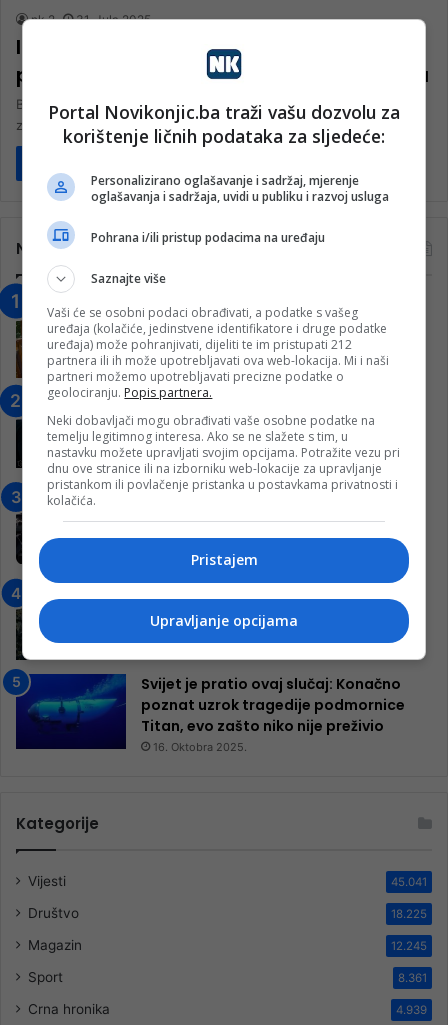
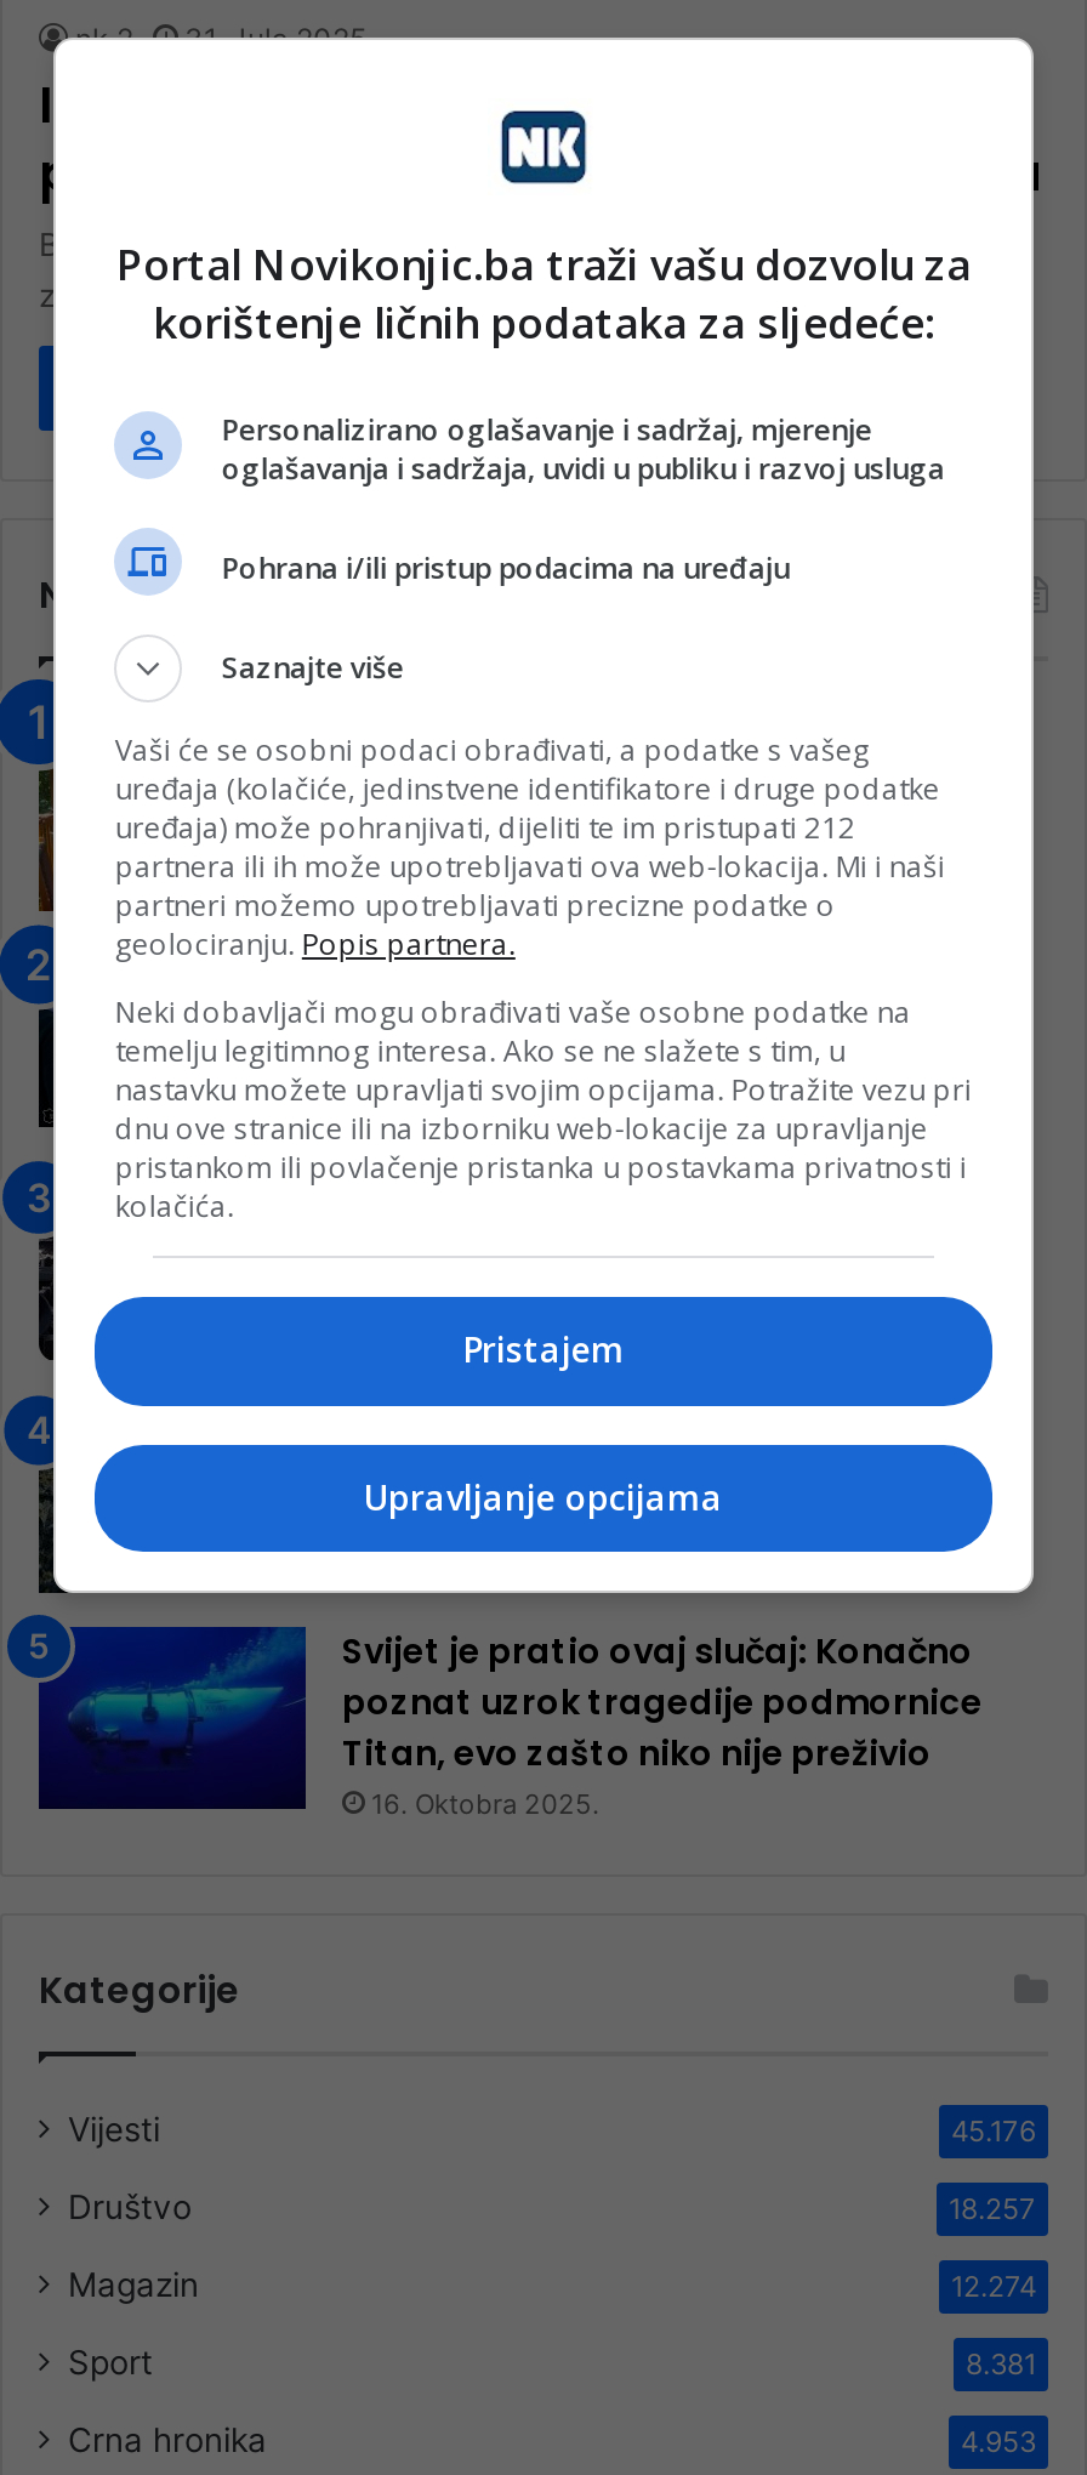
[391,875,427,889] 45.041 -> [951,2114,1036,2148] 45.176
[391,907,427,921] 18.225 -> [949,2191,1036,2225] 18.257
[391,939,427,953] 12.245 -> [951,2269,1036,2303] 12.274
[398,971,427,985] 8.361 -> [966,2347,1036,2381] 8.381
[396,1003,427,1017] 4.939 -> [961,2424,1036,2458] 4.953

